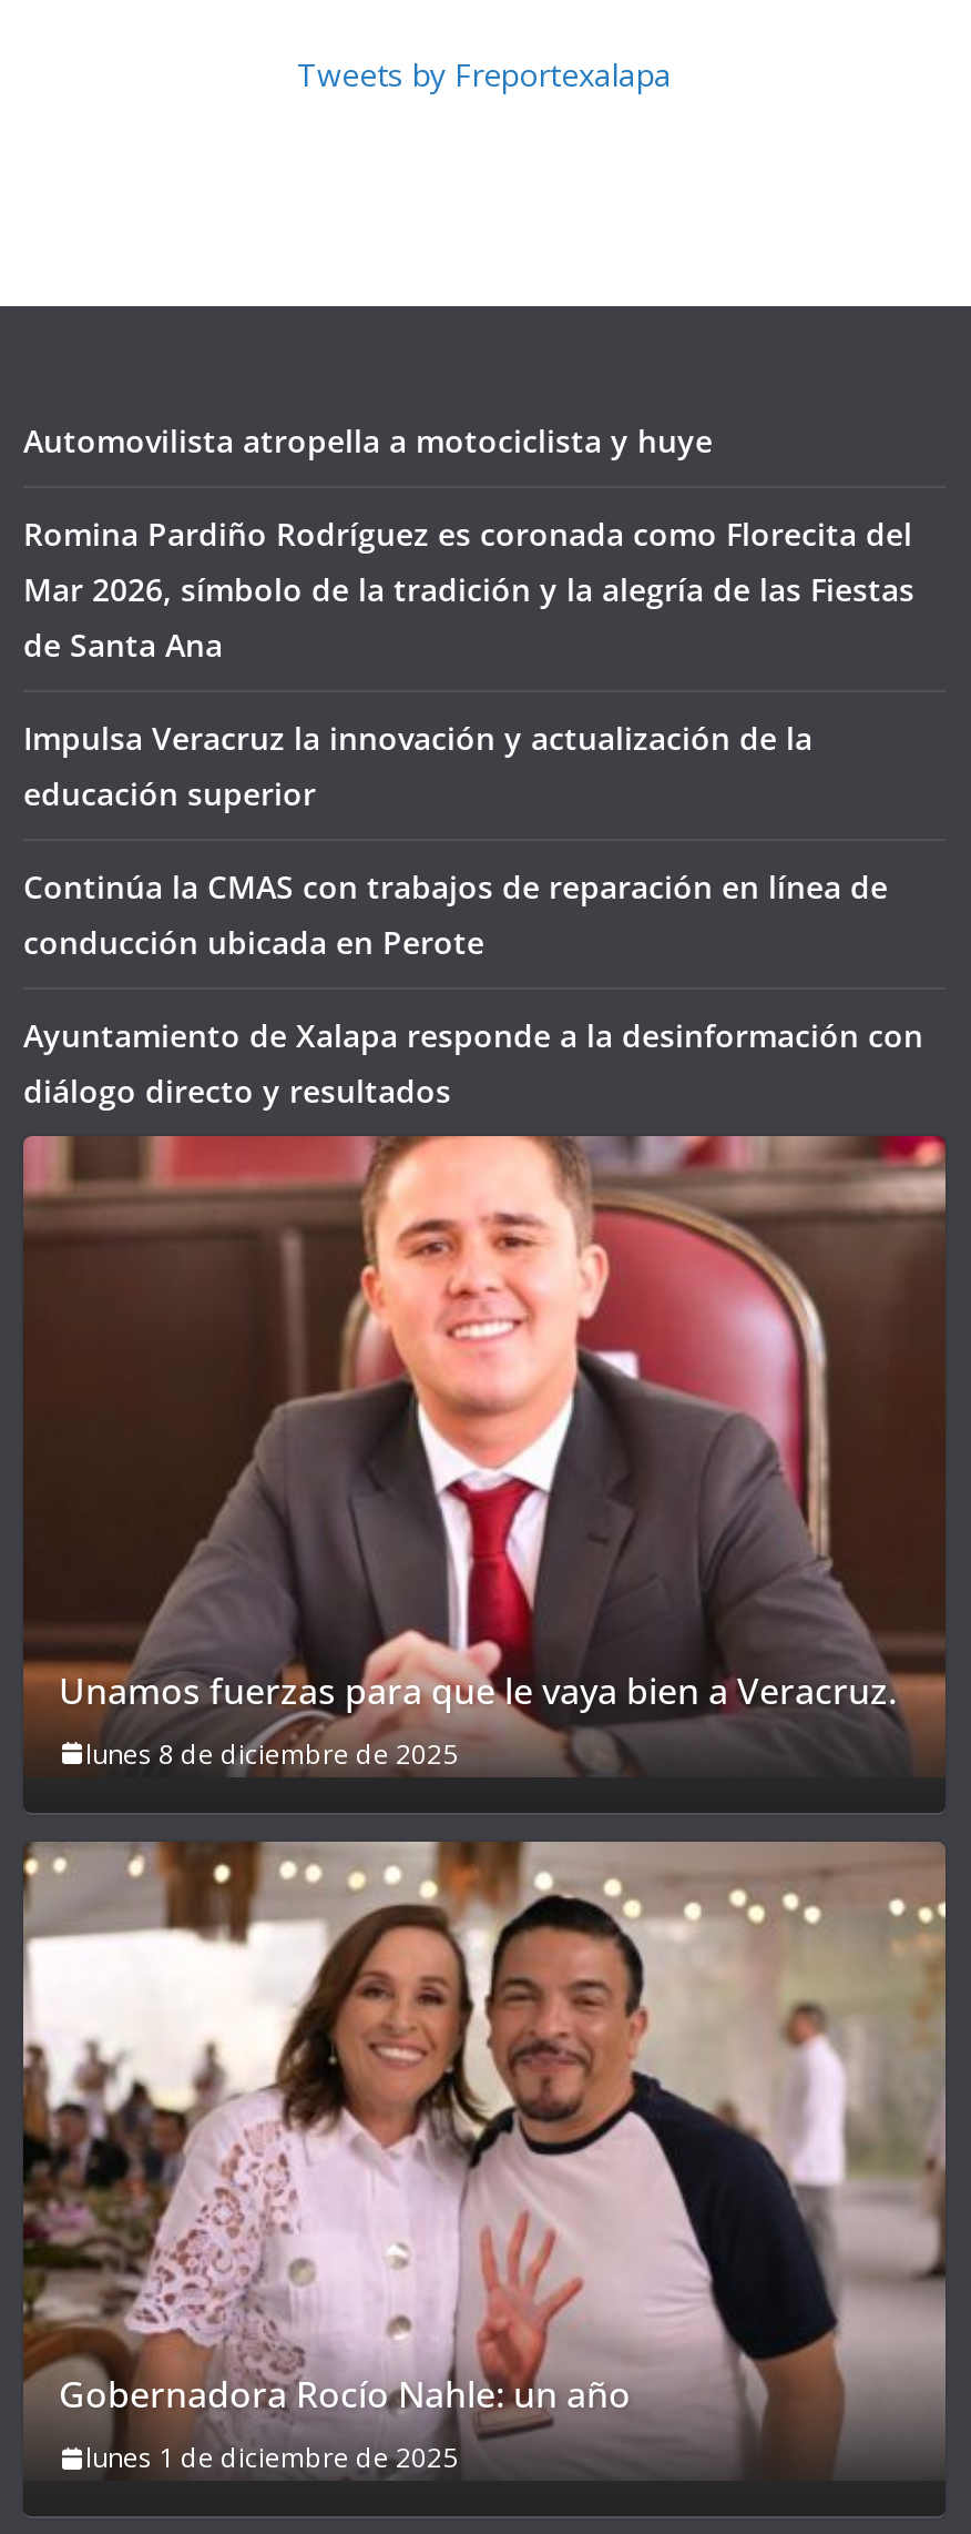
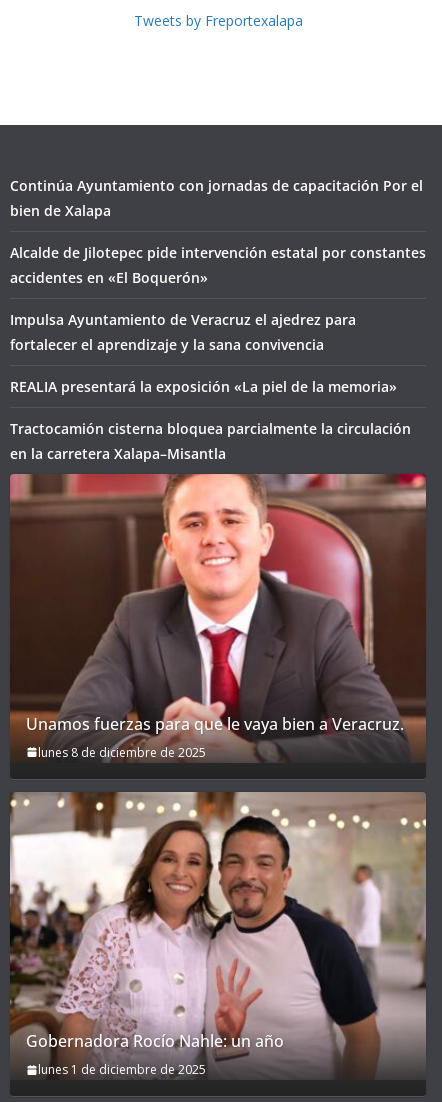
[23,419,713,462] Automovilista atropella a motociclista y huye -> [10,176,423,220] Continúa Ayuntamiento con jornadas de capacitación Por el | bien de Xalapa
[23,513,914,666] Romina Pardiño Rodríguez es coronada como Florecita del | Mar 2026, símbolo de la tradición y la alegría de las Fiestas | de Santa Ana -> [10,243,426,287] Alcalde de Jilotepec pide intervención estatal por constantes | accidentes en «El Boquerón»
[23,717,812,814] Impulsa Veracruz la innovación y actualización de la | educación superior -> [10,310,356,354] Impulsa Ayuntamiento de Veracruz el ajedrez para | fortalecer el aprendizaje y la sana convivencia
[23,865,888,963] Continúa la CMAS con trabajos de reparación en línea de | conducción ubicada en Perote -> [10,377,397,396] REALIA presentará la exposición «La piel de la memoria»
[23,1014,923,1112] Ayuntamiento de Xalapa responde a la desinformación con | diálogo directo y resultados -> [10,419,411,463] Tractocamión cisterna bloquea parcialmente la circulación | en la carretera Xalapa–Misantla

